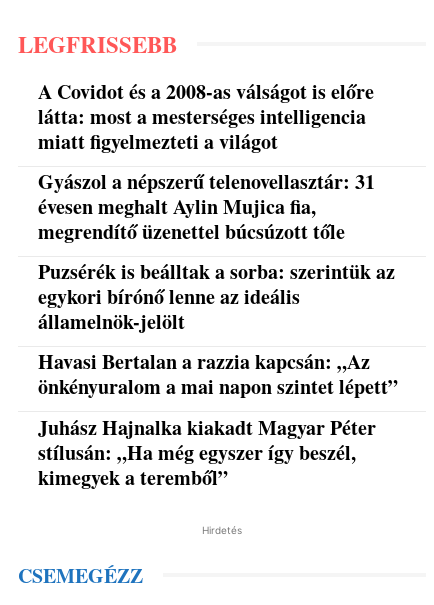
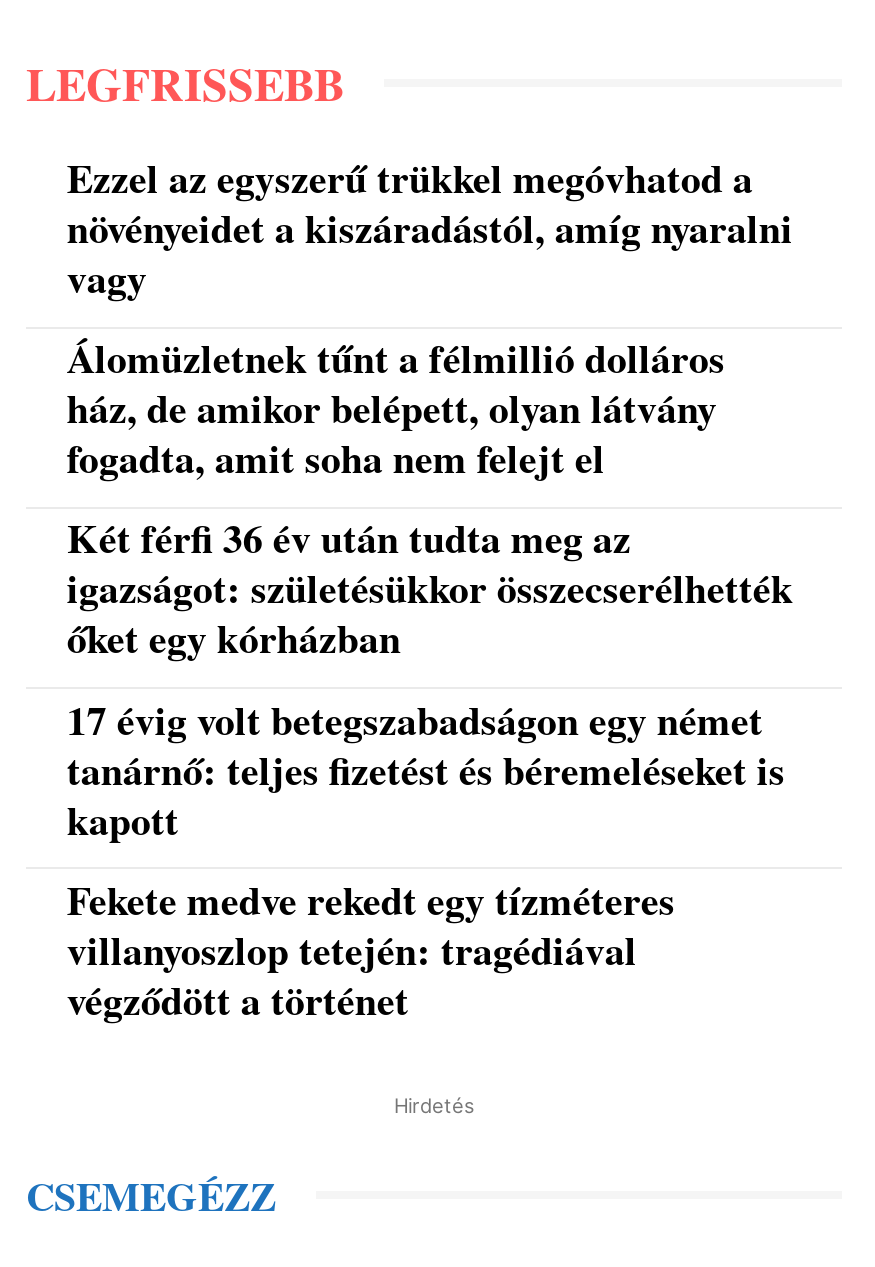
[38,77,398,492] A Covidot és a 2008-as válságot is előre | látta: most a mesterséges intelligencia | miatt figyelmezteti a világot | Gyászol a népszerű telenovellasztár: 31 | évesen meghalt Aylin Mujica fia, | megrendítő üzenettel búcsúzott tőle | Puzsérék is beálltak a sorba: szerintük az | egykori bírónő lenne az ideális | államelnök-jelölt | Havasi Bertalan a razzia kapcsán: „Az | önkényuralom a mai napon szintet lépett” | Juhász Hajnalka kiakadt Magyar Péter | stílusán: „Ha még egyszer így beszél, | kimegyek a teremből” -> [67,149,793,1028] Ezzel az egyszerű trükkel megóvhatod a | növényeidet a kiszáradástól, amíg nyaralni | vagy | Álomüzletnek tűnt a félmillió dolláros | ház, de amikor belépett, olyan látvány | fogadta, amit soha nem felejt el | Két férfi 36 év után tudta meg az | igazságot: születésükkor összecserélhették | őket egy kórházban | 17 évig volt betegszabadságon egy német | tanárnő: teljes fizetést és béremeléseket is | kapott | Fekete medve rekedt egy tízméteres | villanyoszlop tetején: tragédiával | végződött a történet

